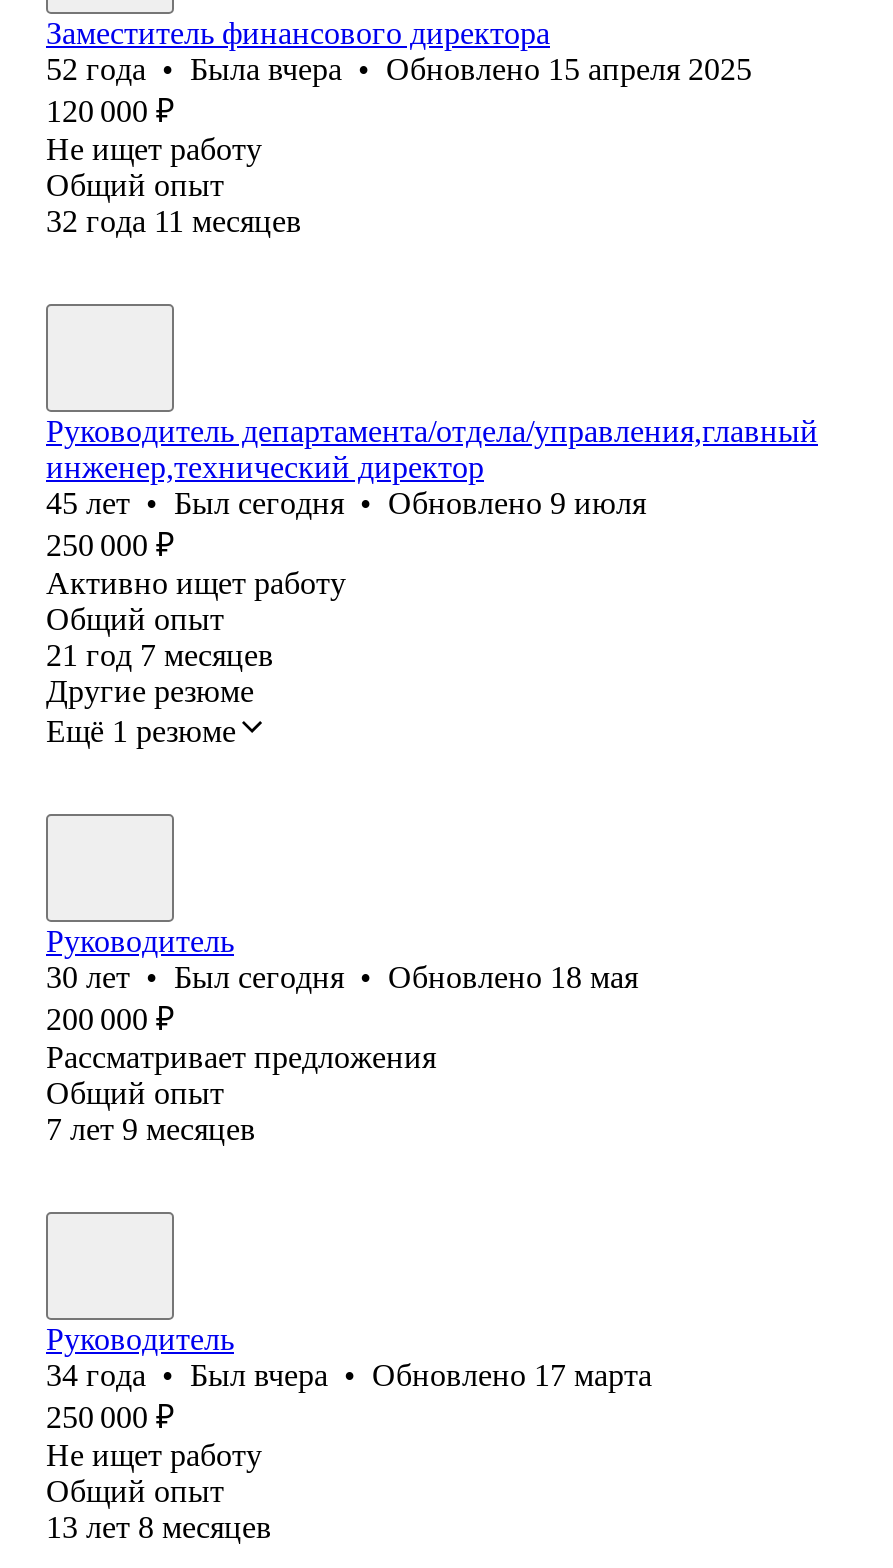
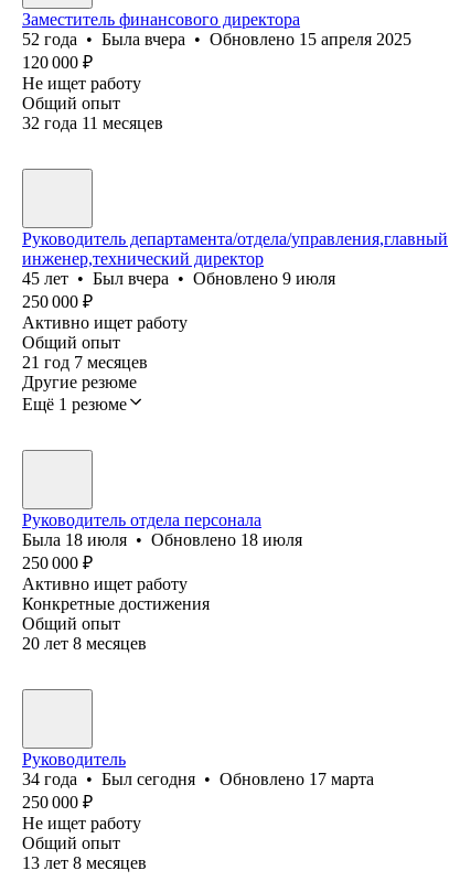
[46,486,646,520] 45 лет • Был сегодня • Обновлено 9 июля -> [22,269,335,288] 45 лет • Был вчера • Обновлено 9 июля
[46,924,638,1074] Руководитель | 30 лет • Был сегодня • Обновлено 18 мая | 200 000 ₽ | Рассматривает предложения -> [22,510,302,613] Руководитель отдела персонала | Была 18 июля • Обновлено 18 июля | 250 000 ₽ | Активно ищет работу | Конкретные достижения
[46,1112,256,1146] 7 лет 9 месяцев -> [22,634,147,653] 20 лет 8 месяцев
[46,1358,652,1392] 34 года • Был вчера • Обновлено 17 марта -> [22,770,374,788] 34 года • Был сегодня • Обновлено 17 марта

